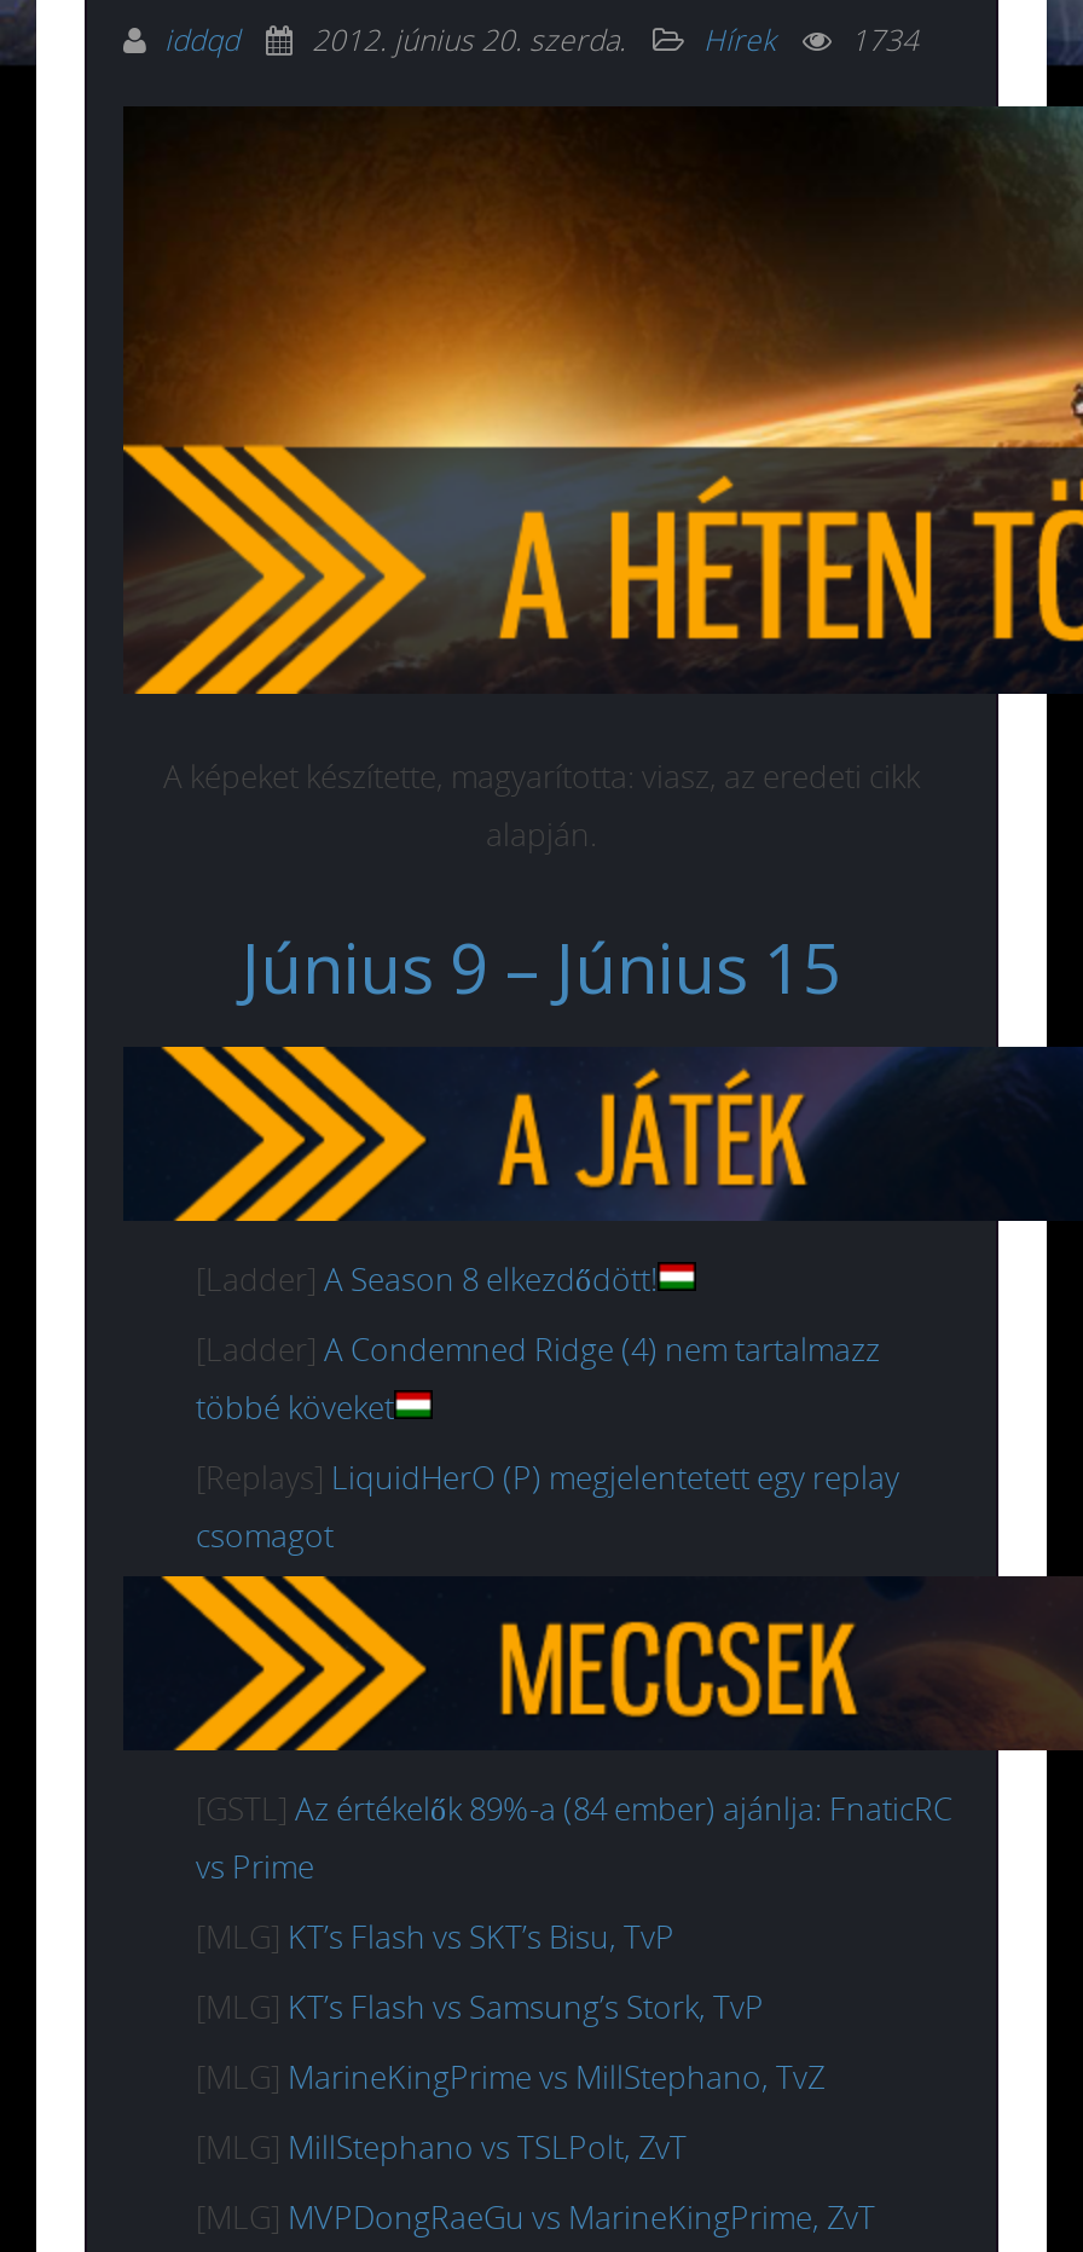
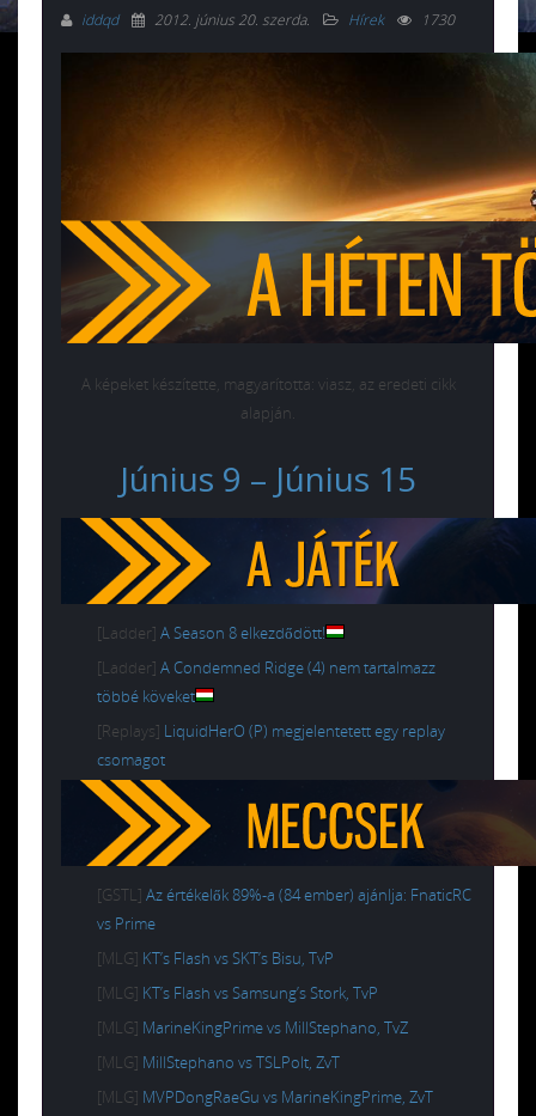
[164,19,919,60] iddqd 2012. június 20. szerda. Hírek 1734 -> [81,9,455,30] iddqd 2012. június 20. szerda. Hírek 1730

